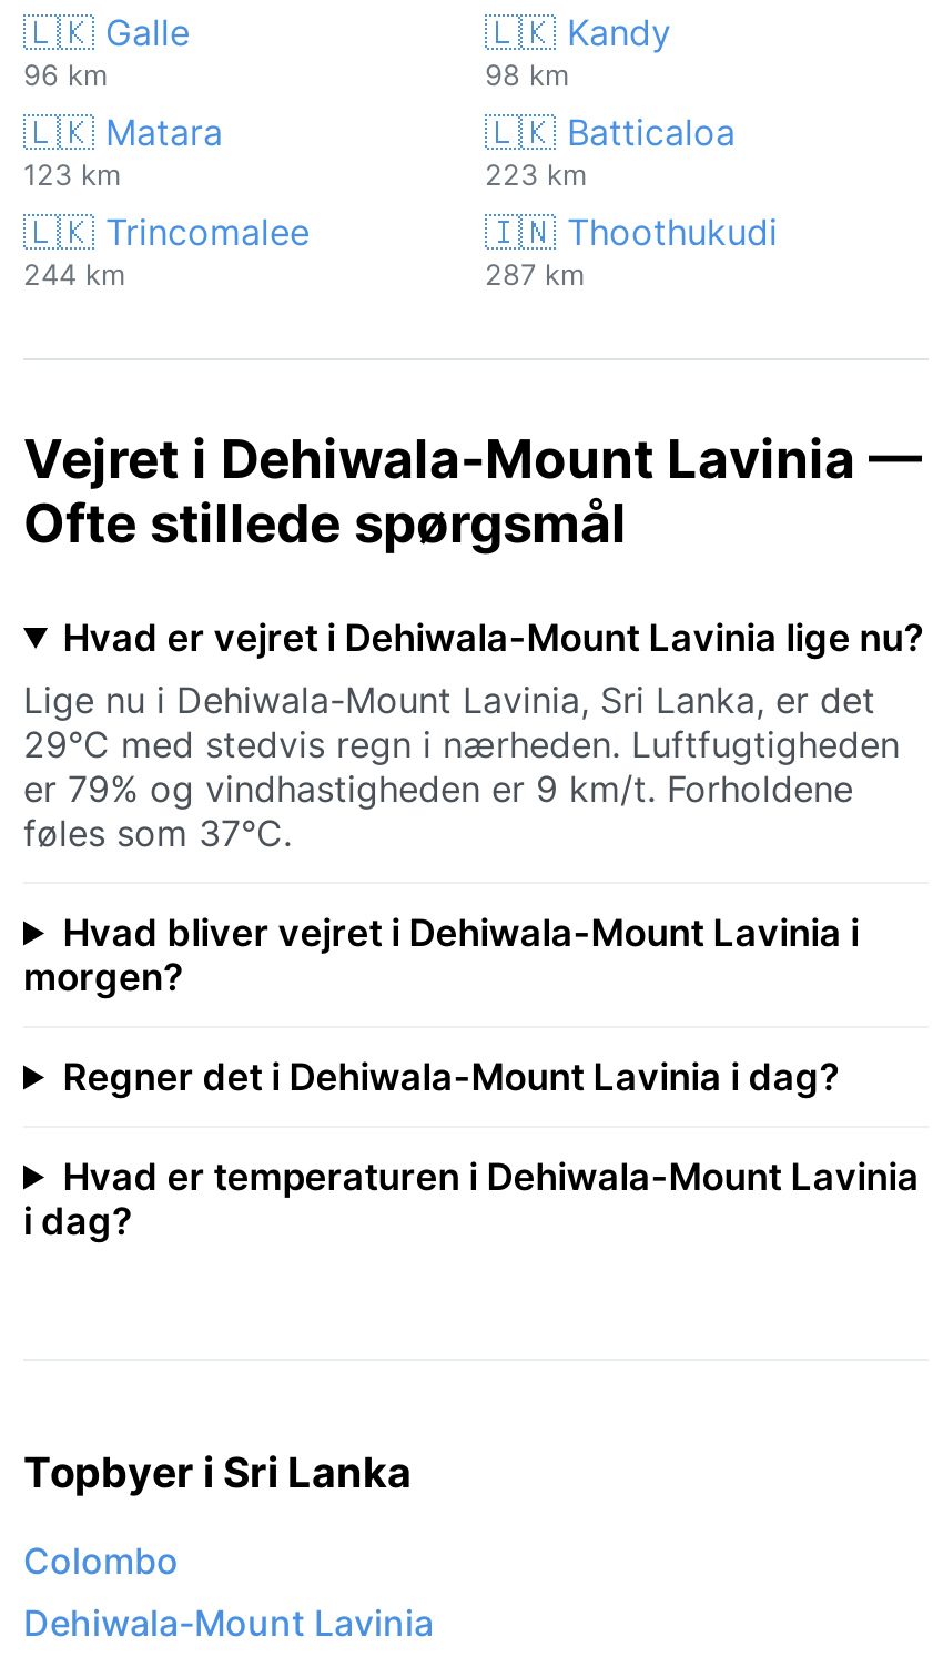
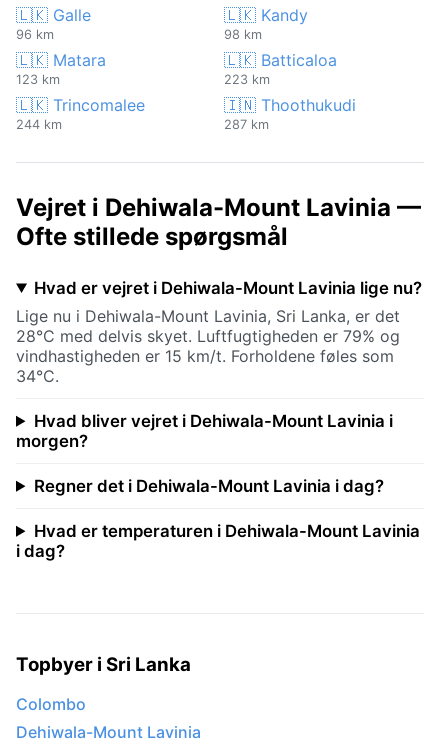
[23,722,900,855] 29°C med stedvis regn i nærheden. Luftfugtigheden | er 79% og vindhastigheden er 9 km/t. Forholdene | føles som 37°C. -> [16,326,400,386] 28°C med delvis skyet. Luftfugtigheden er 79% og | vindhastigheden er 15 km/t. Forholdene føles som | 34°C.

